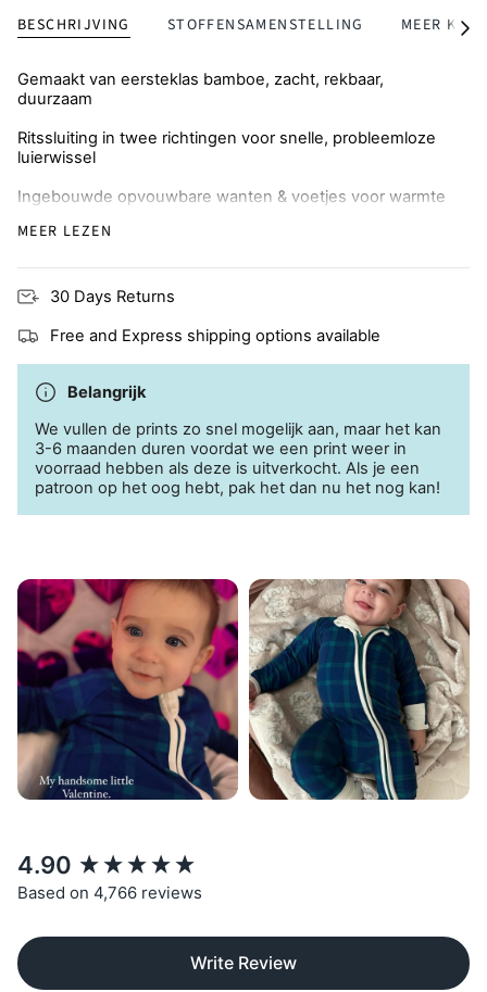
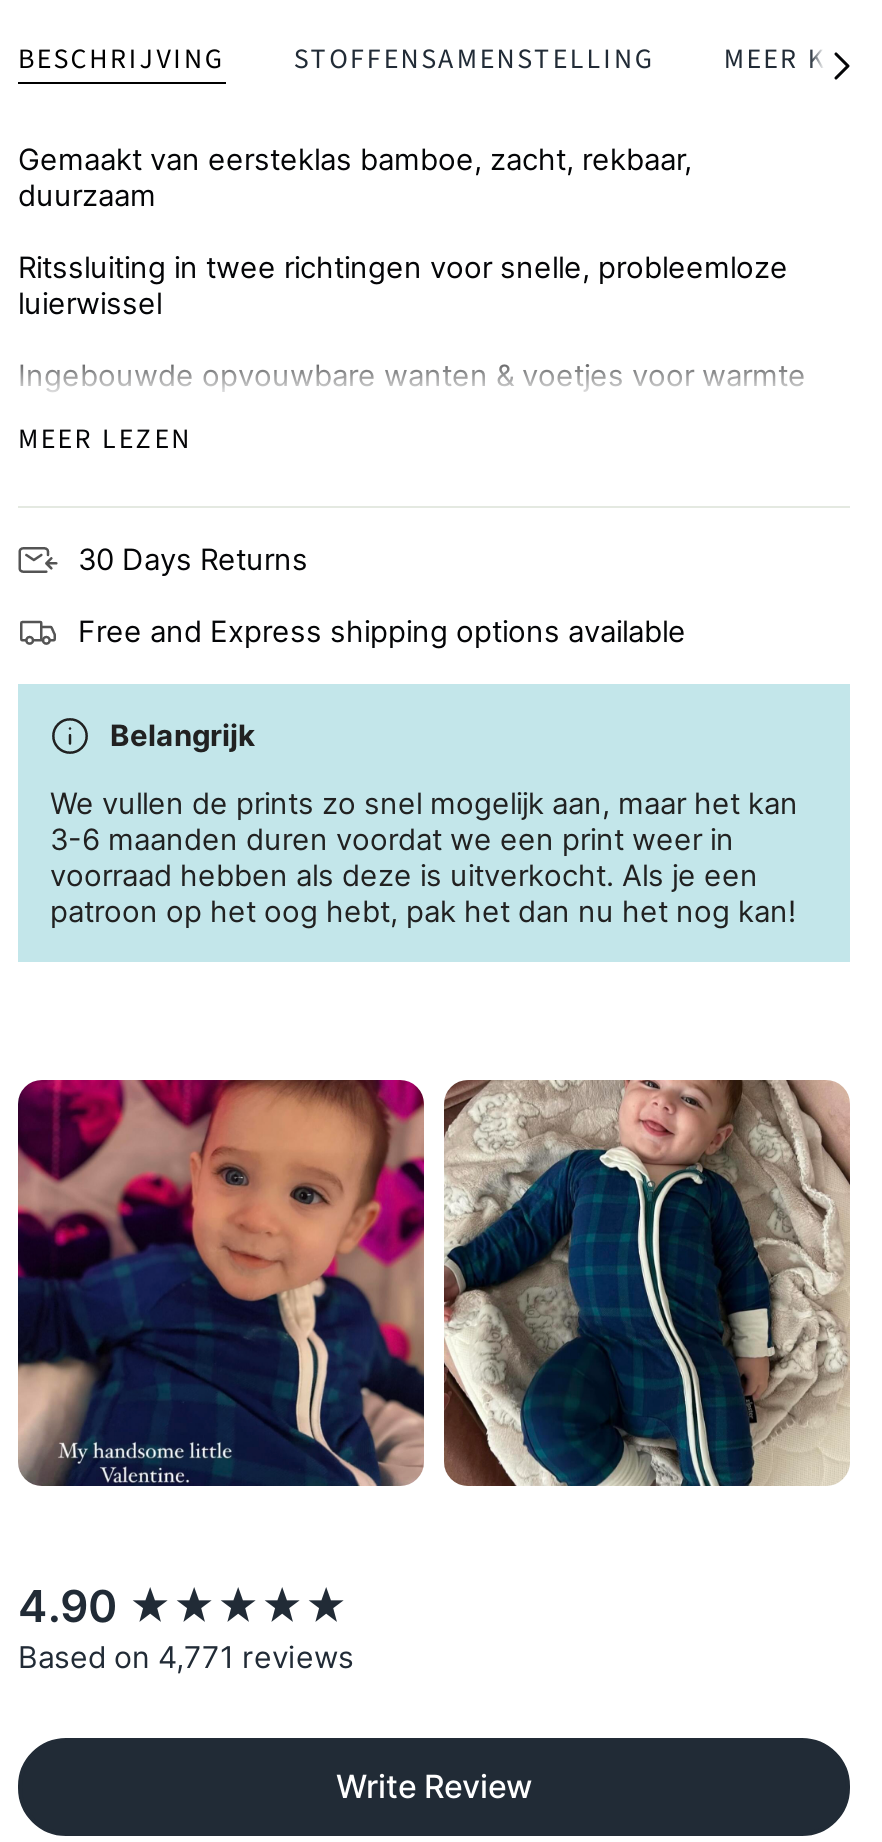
[17,882,202,903] Based on 4,766 reviews -> [18,1638,354,1676] Based on 4,771 reviews

